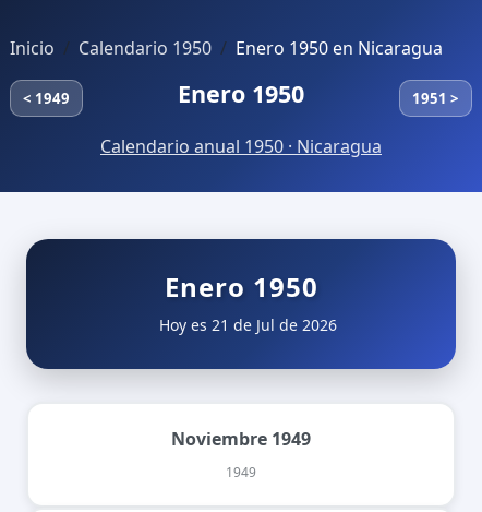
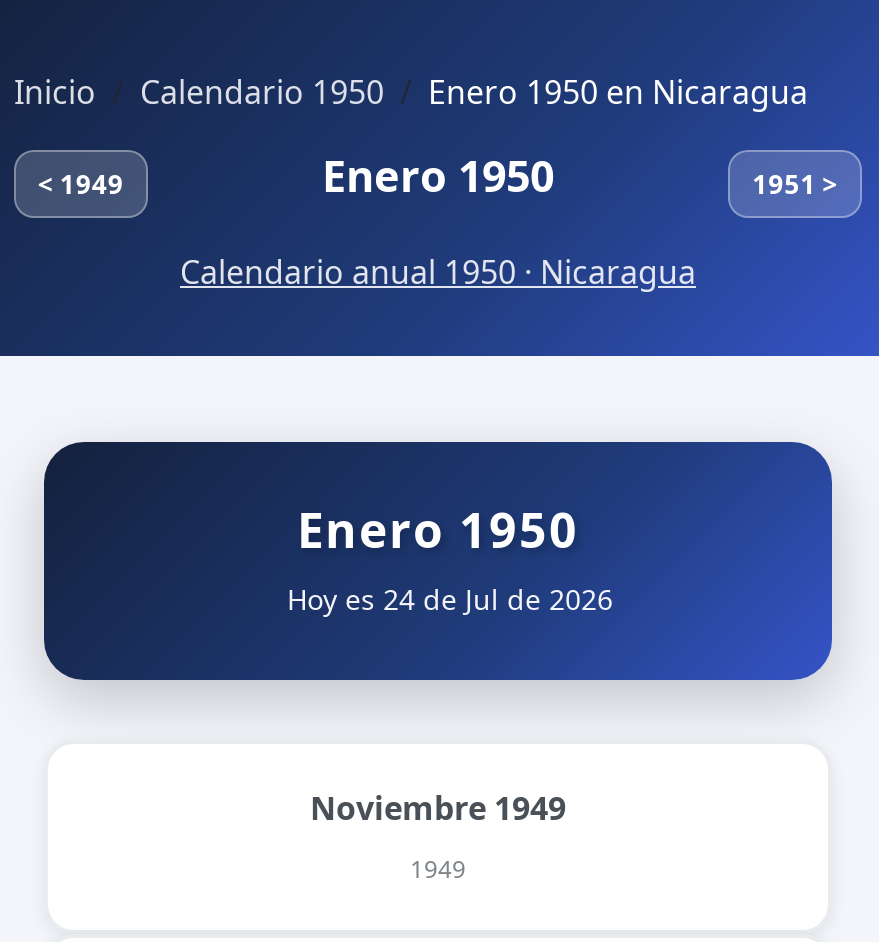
[154,314,336,335] Hoy es 21 de Jul de 2026 -> [279,580,613,618] Hoy es 24 de Jul de 2026

